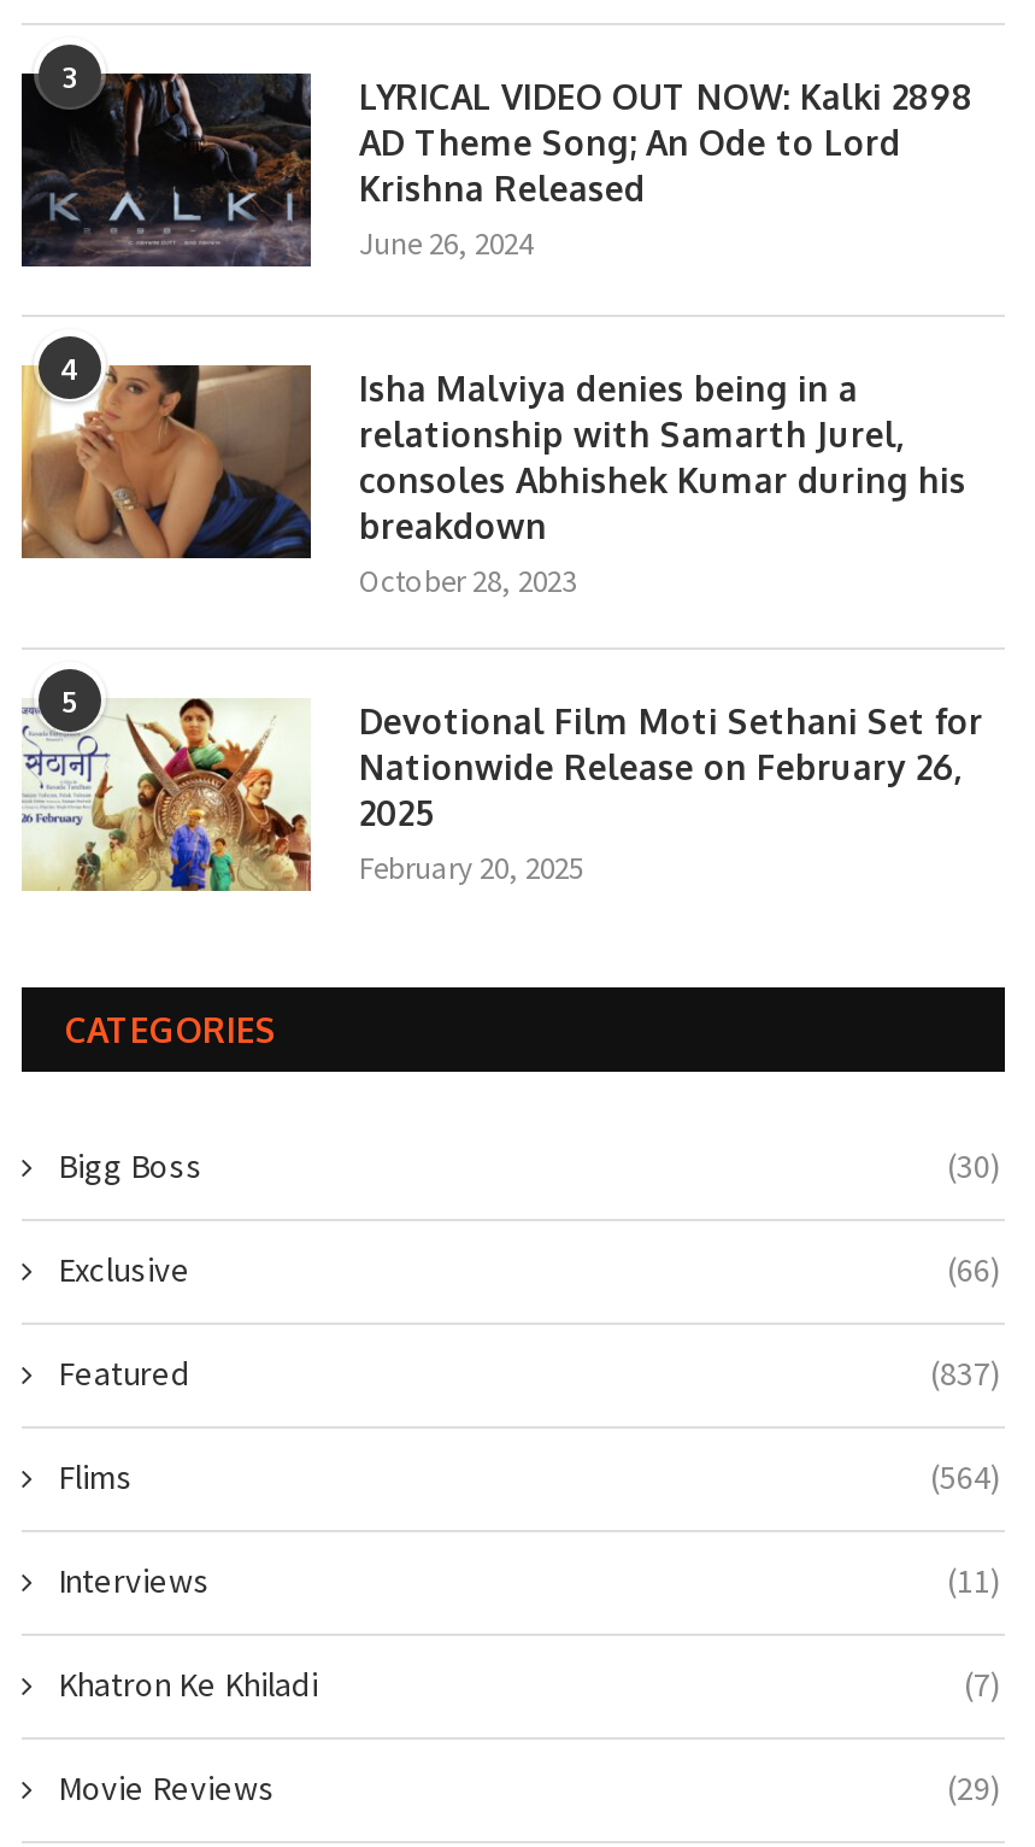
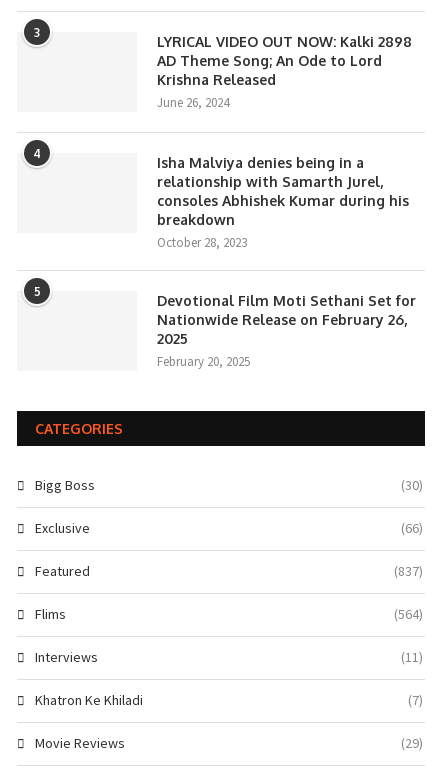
[19,70,313,270] [image] -> none
[19,362,313,562] [image] -> none
[22,697,313,895] [image] -> none

